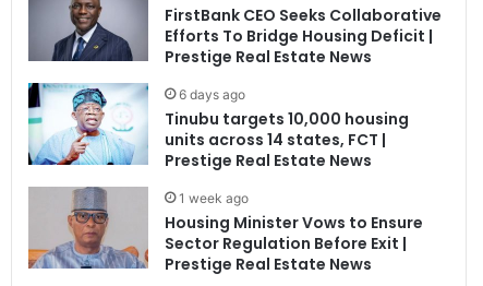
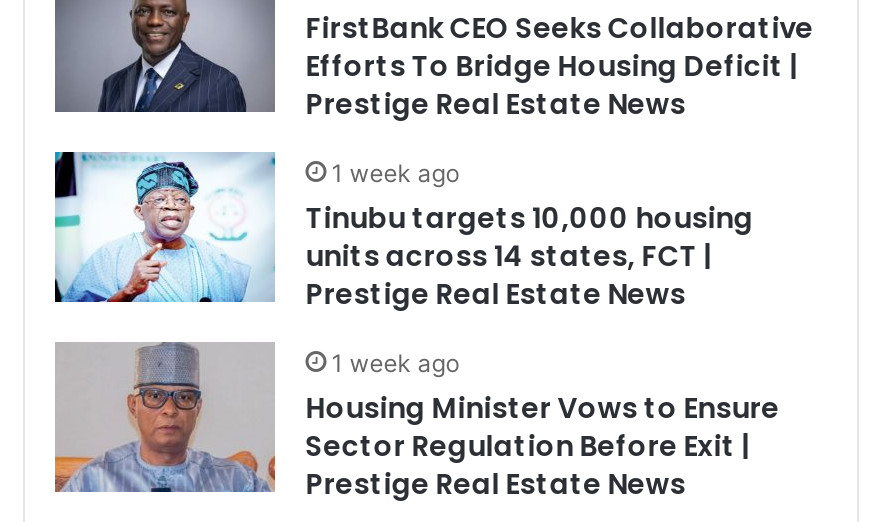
[179,86,246,102] 6 days ago -> [332,158,460,188] 1 week ago

